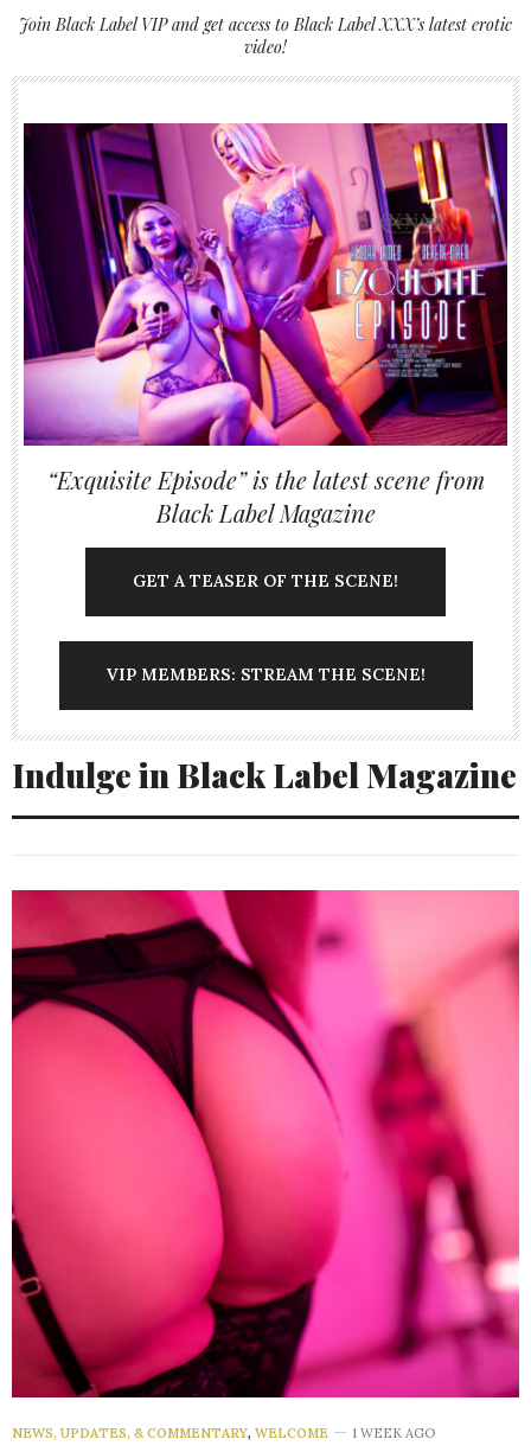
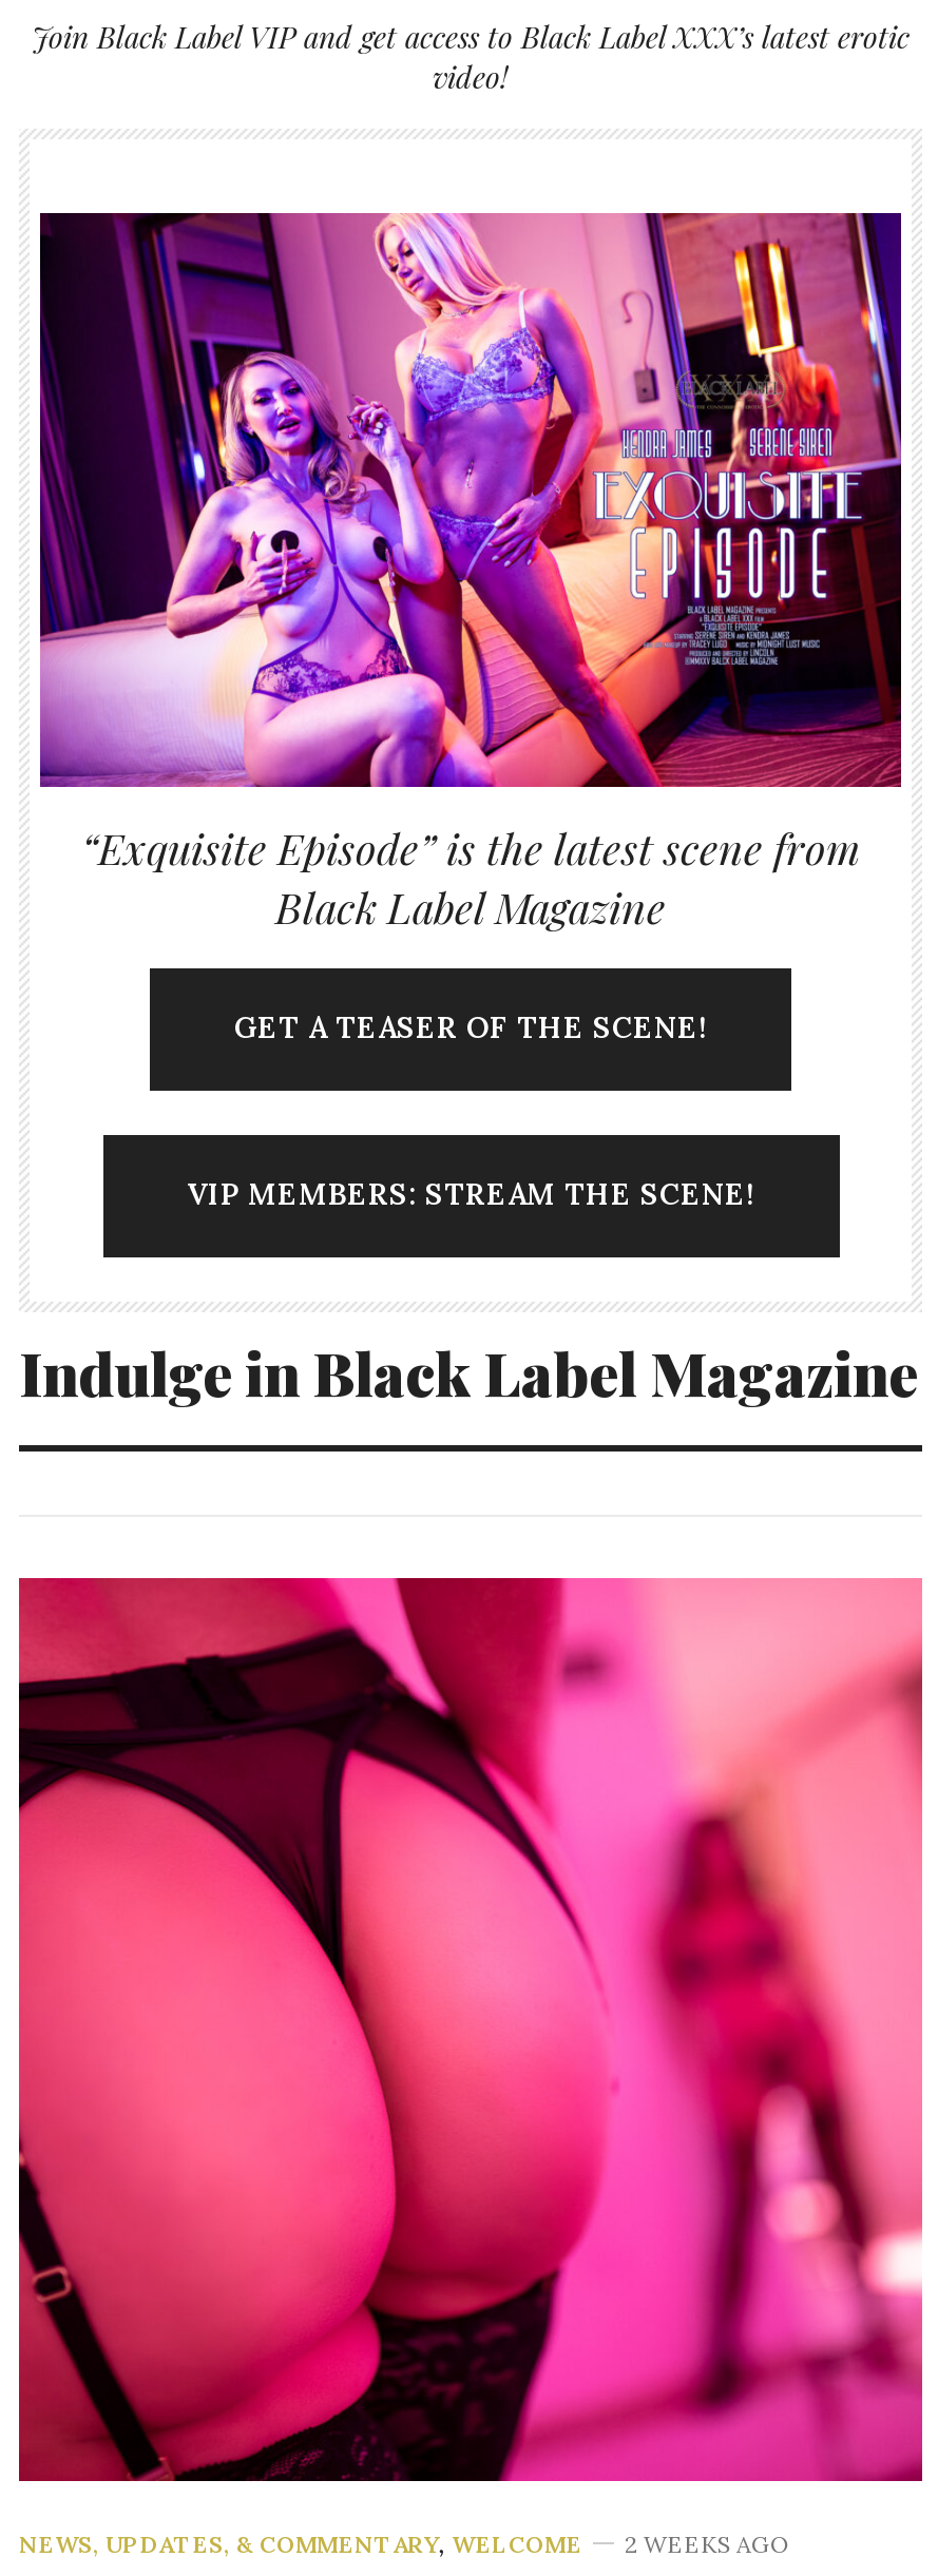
[12,1425,435,1442] NEWS, UPDATES, & COMMENTARY, WELCOME 1 WEEK AGO -> [19,2530,789,2560] NEWS, UPDATES, & COMMENTARY, WELCOME 2 WEEKS AGO

